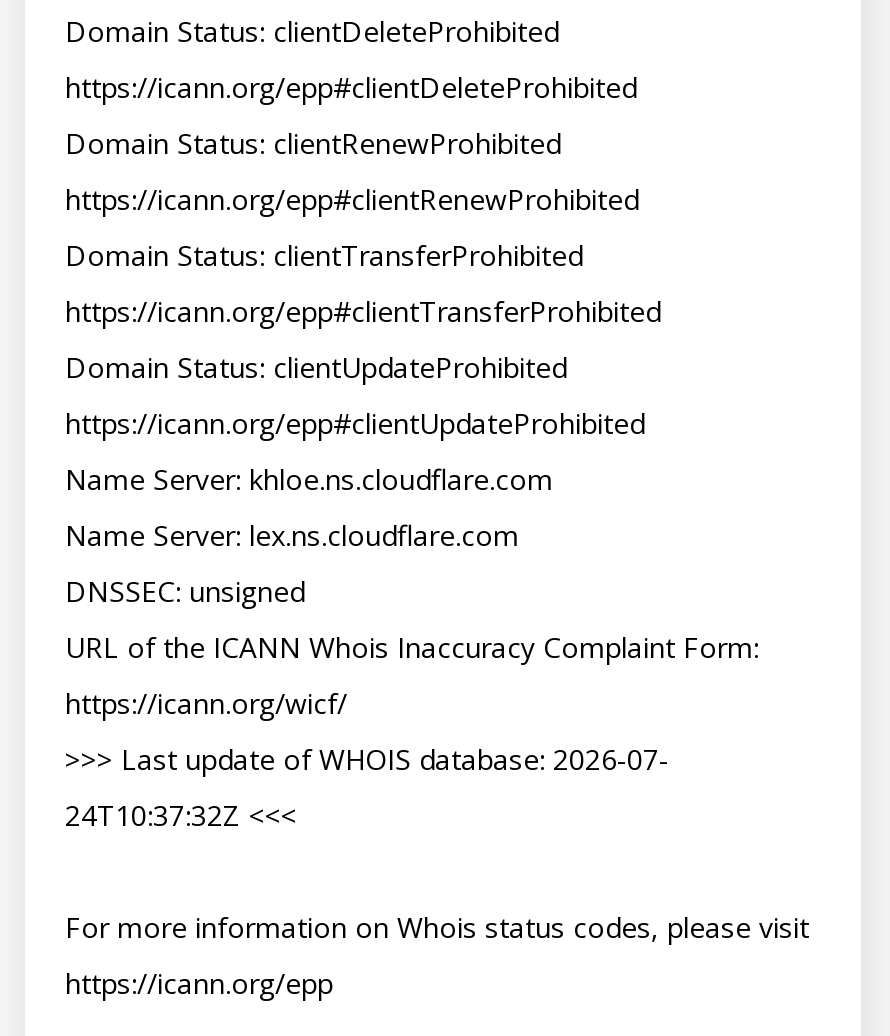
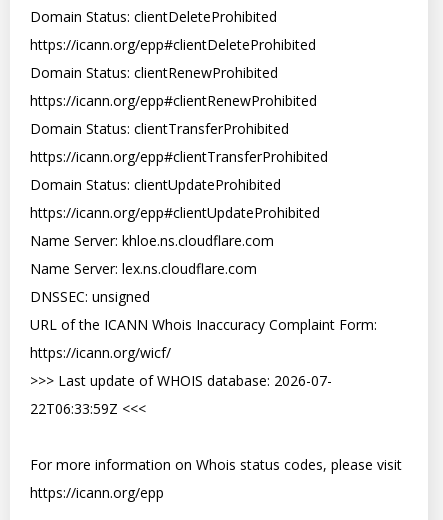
[65,795,297,833] 24T10:37:32Z <<< -> [30,399,146,418] 22T06:33:59Z <<<

